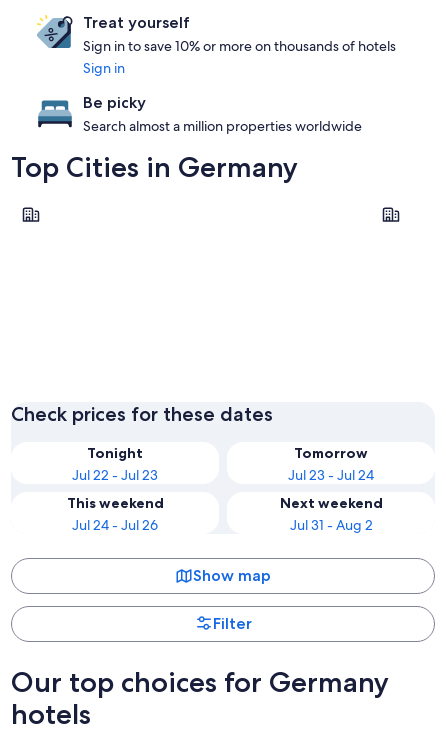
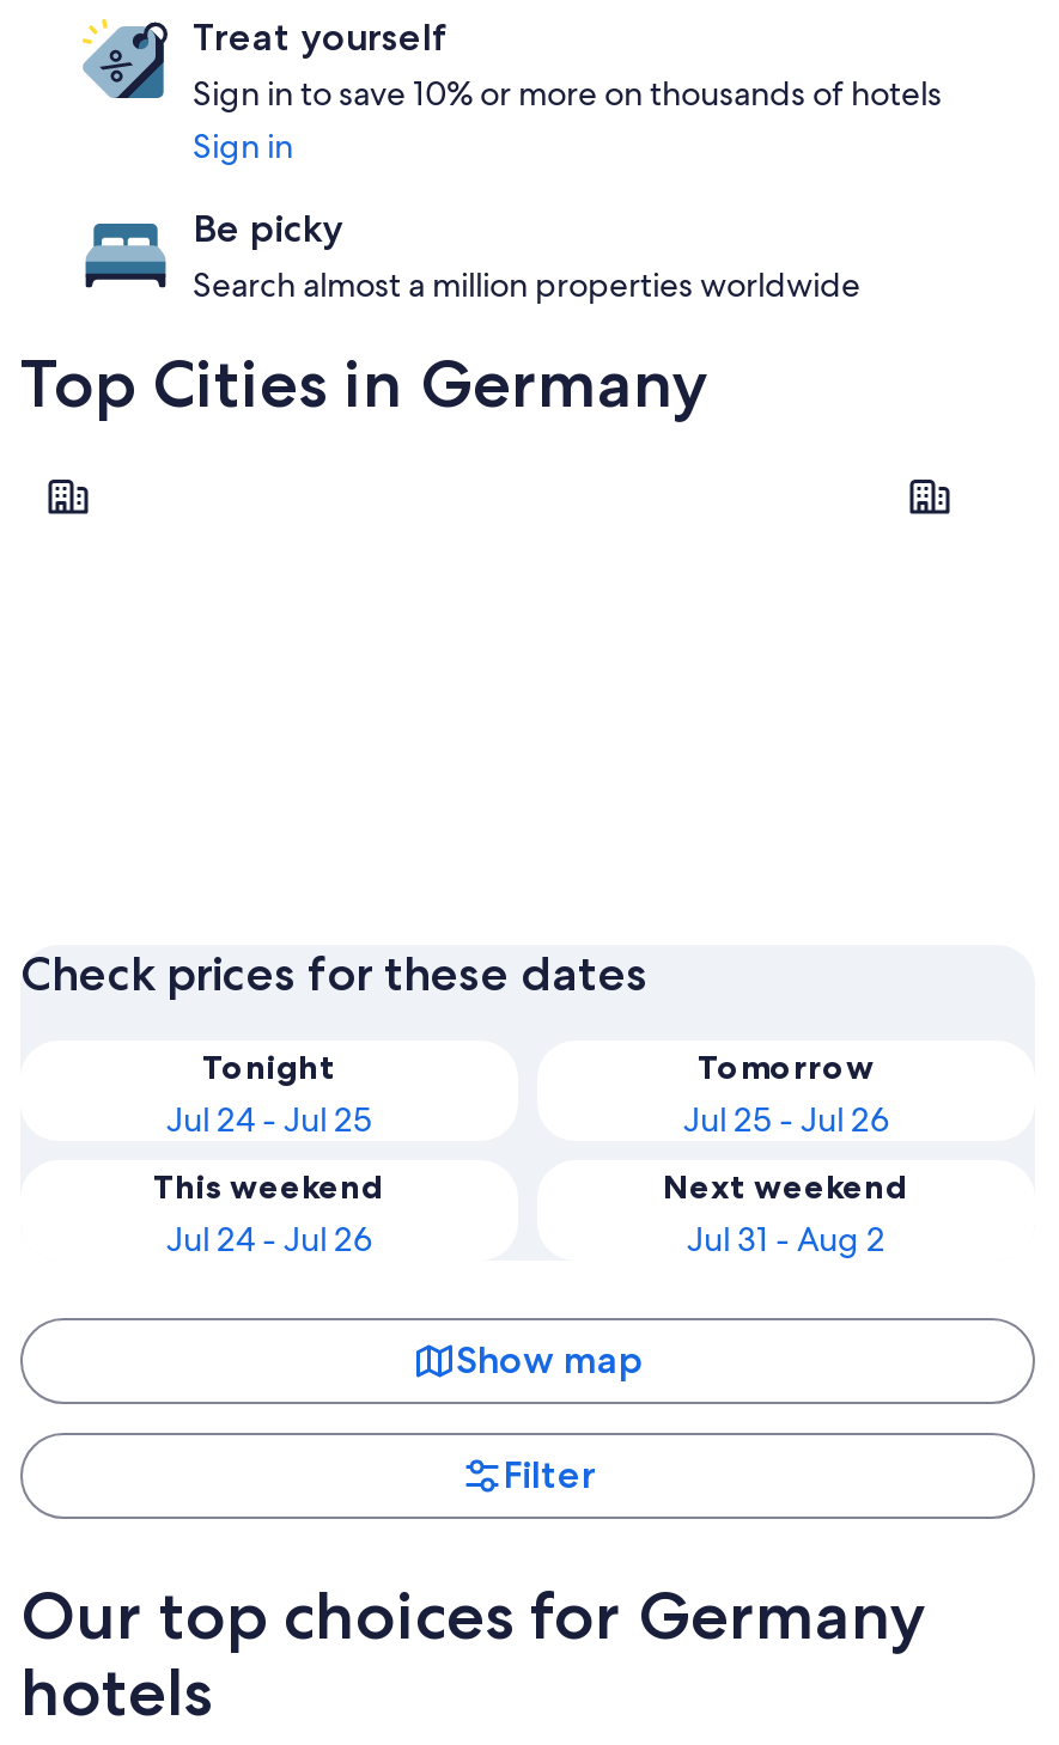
[72,465,158,483] Jul 22 - Jul 23 -> [166,1097,372,1140] Jul 24 - Jul 25
[288,465,374,483] Jul 23 - Jul 24 -> [683,1097,889,1140] Jul 25 - Jul 26

